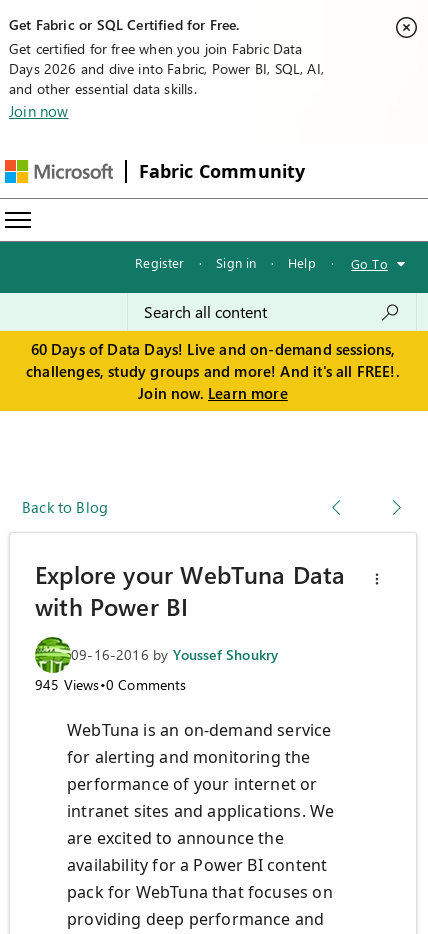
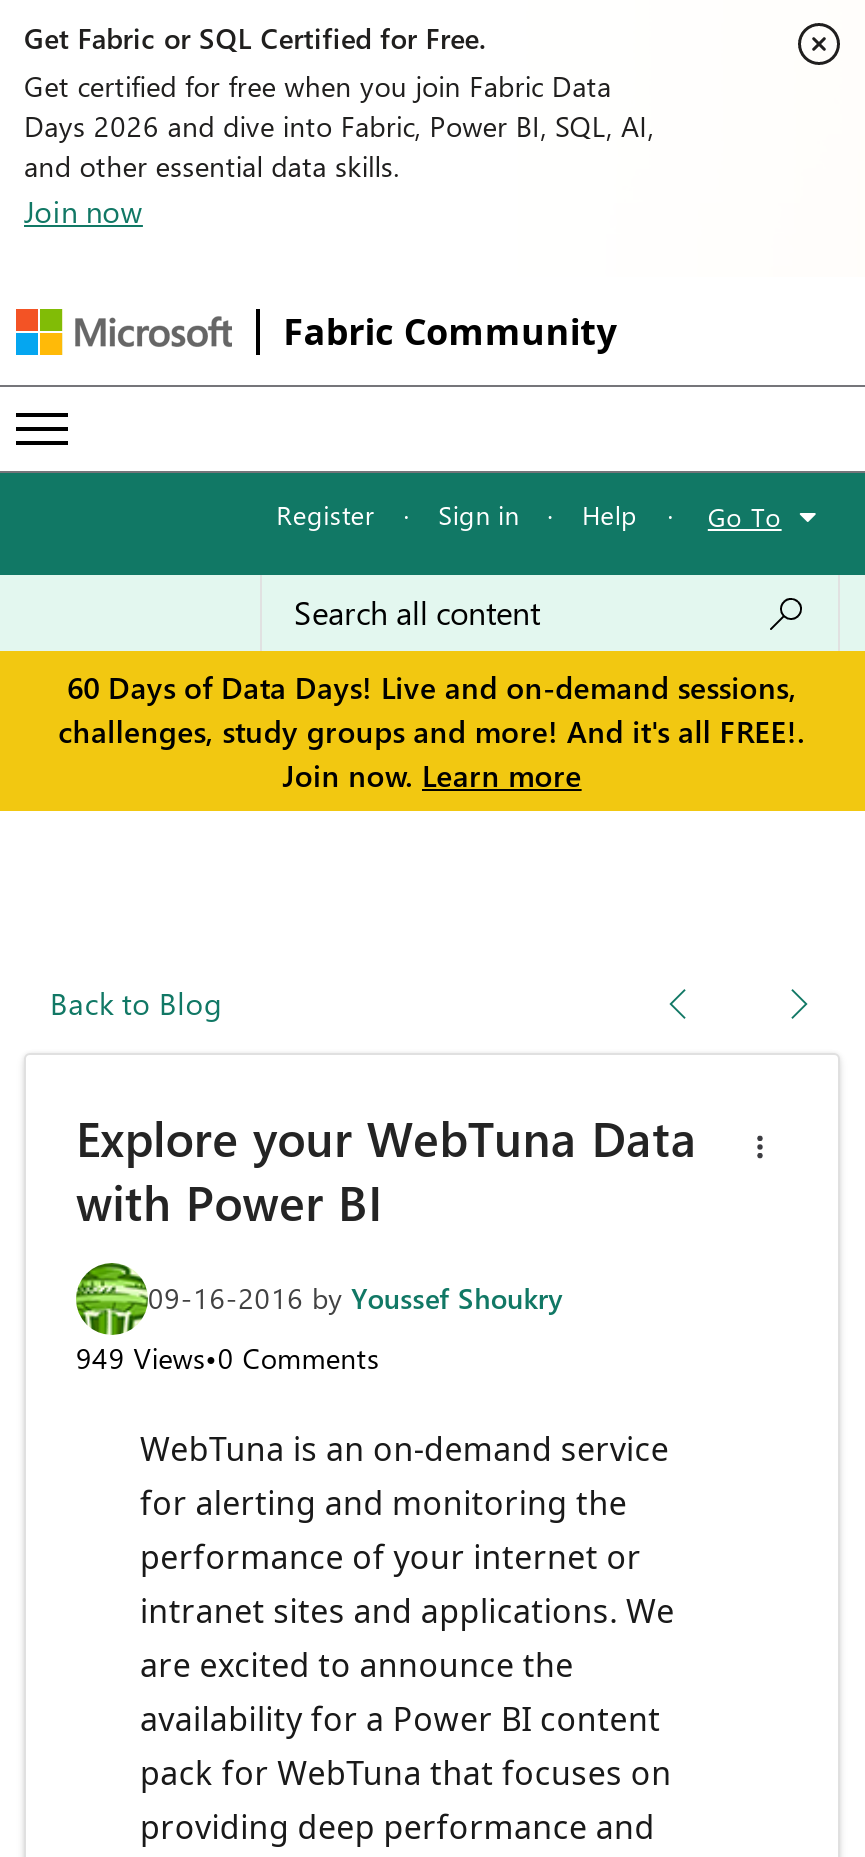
[35,675,187,694] 945 Views•0 Comments -> [76,1340,379,1378] 949 Views•0 Comments

